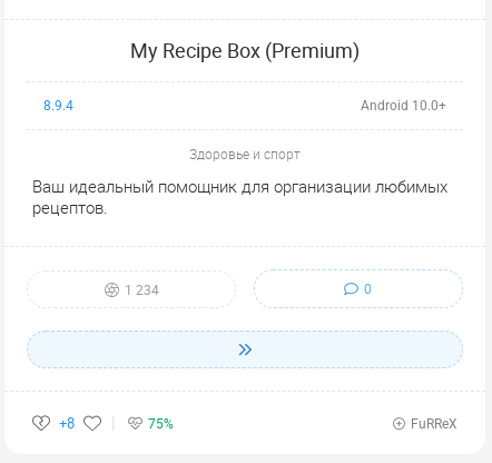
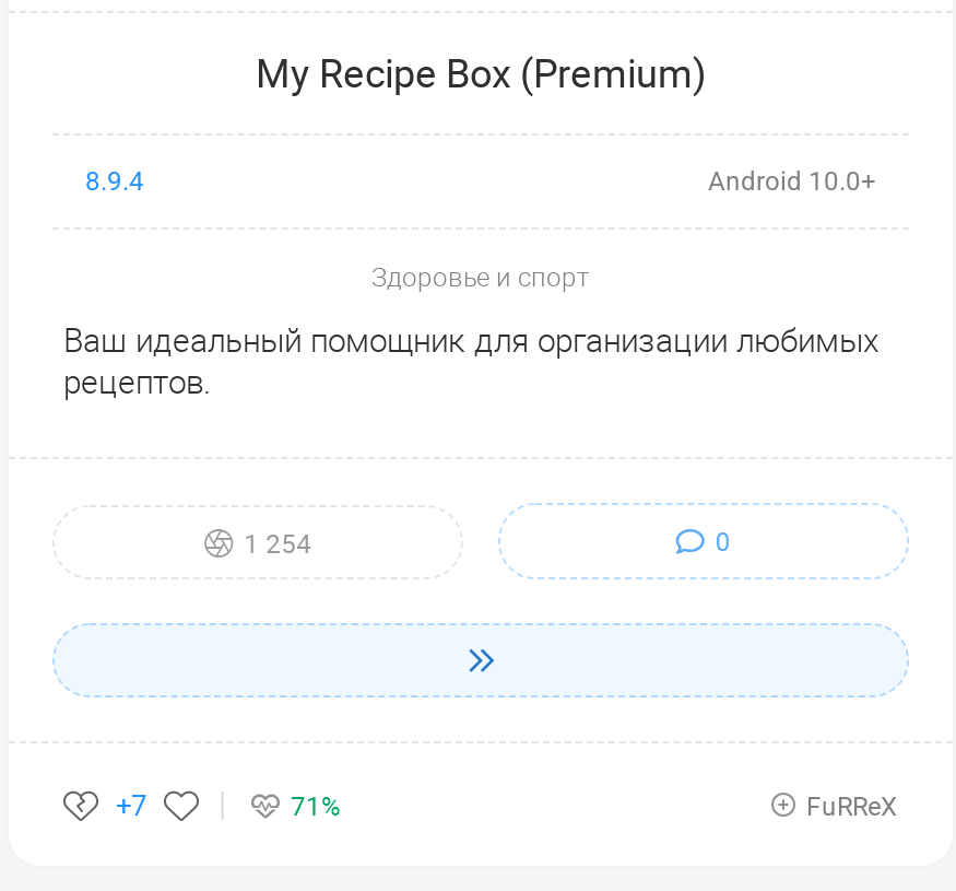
[124,280,159,298] 1 234 -> [244,524,312,559] 1 254
[59,412,75,432] +8 -> [116,784,146,823] +7
[148,414,174,432] 75% -> [291,787,341,822] 71%

